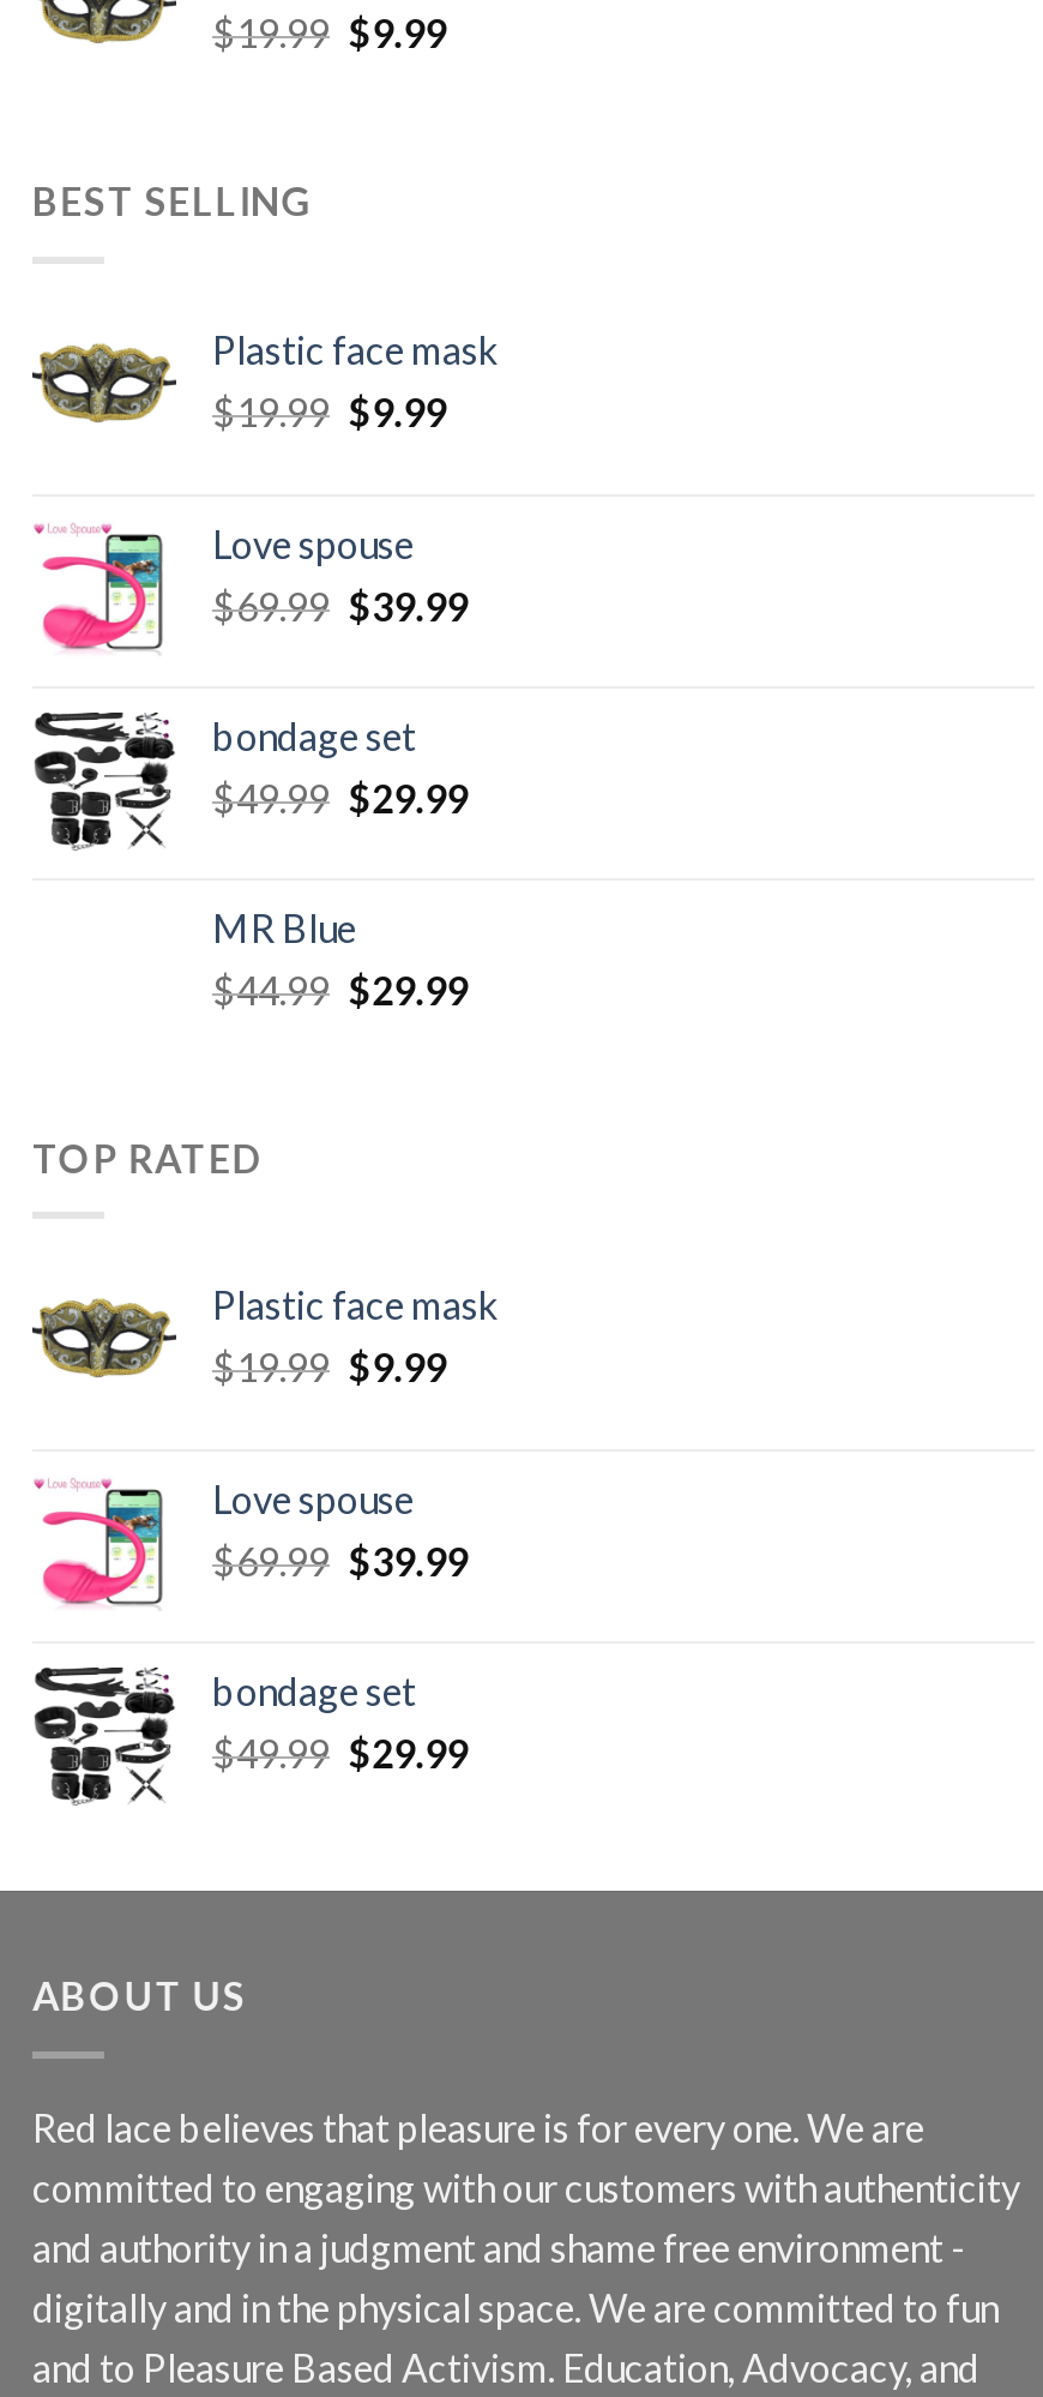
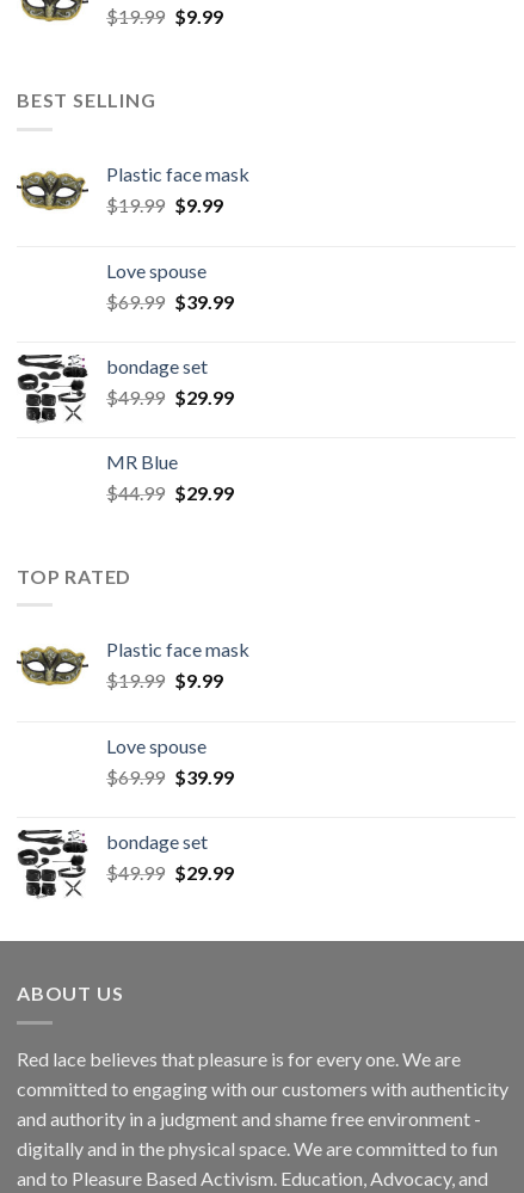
[32,523,164,653] [image] -> none
[32,1478,164,1608] [image] -> none

